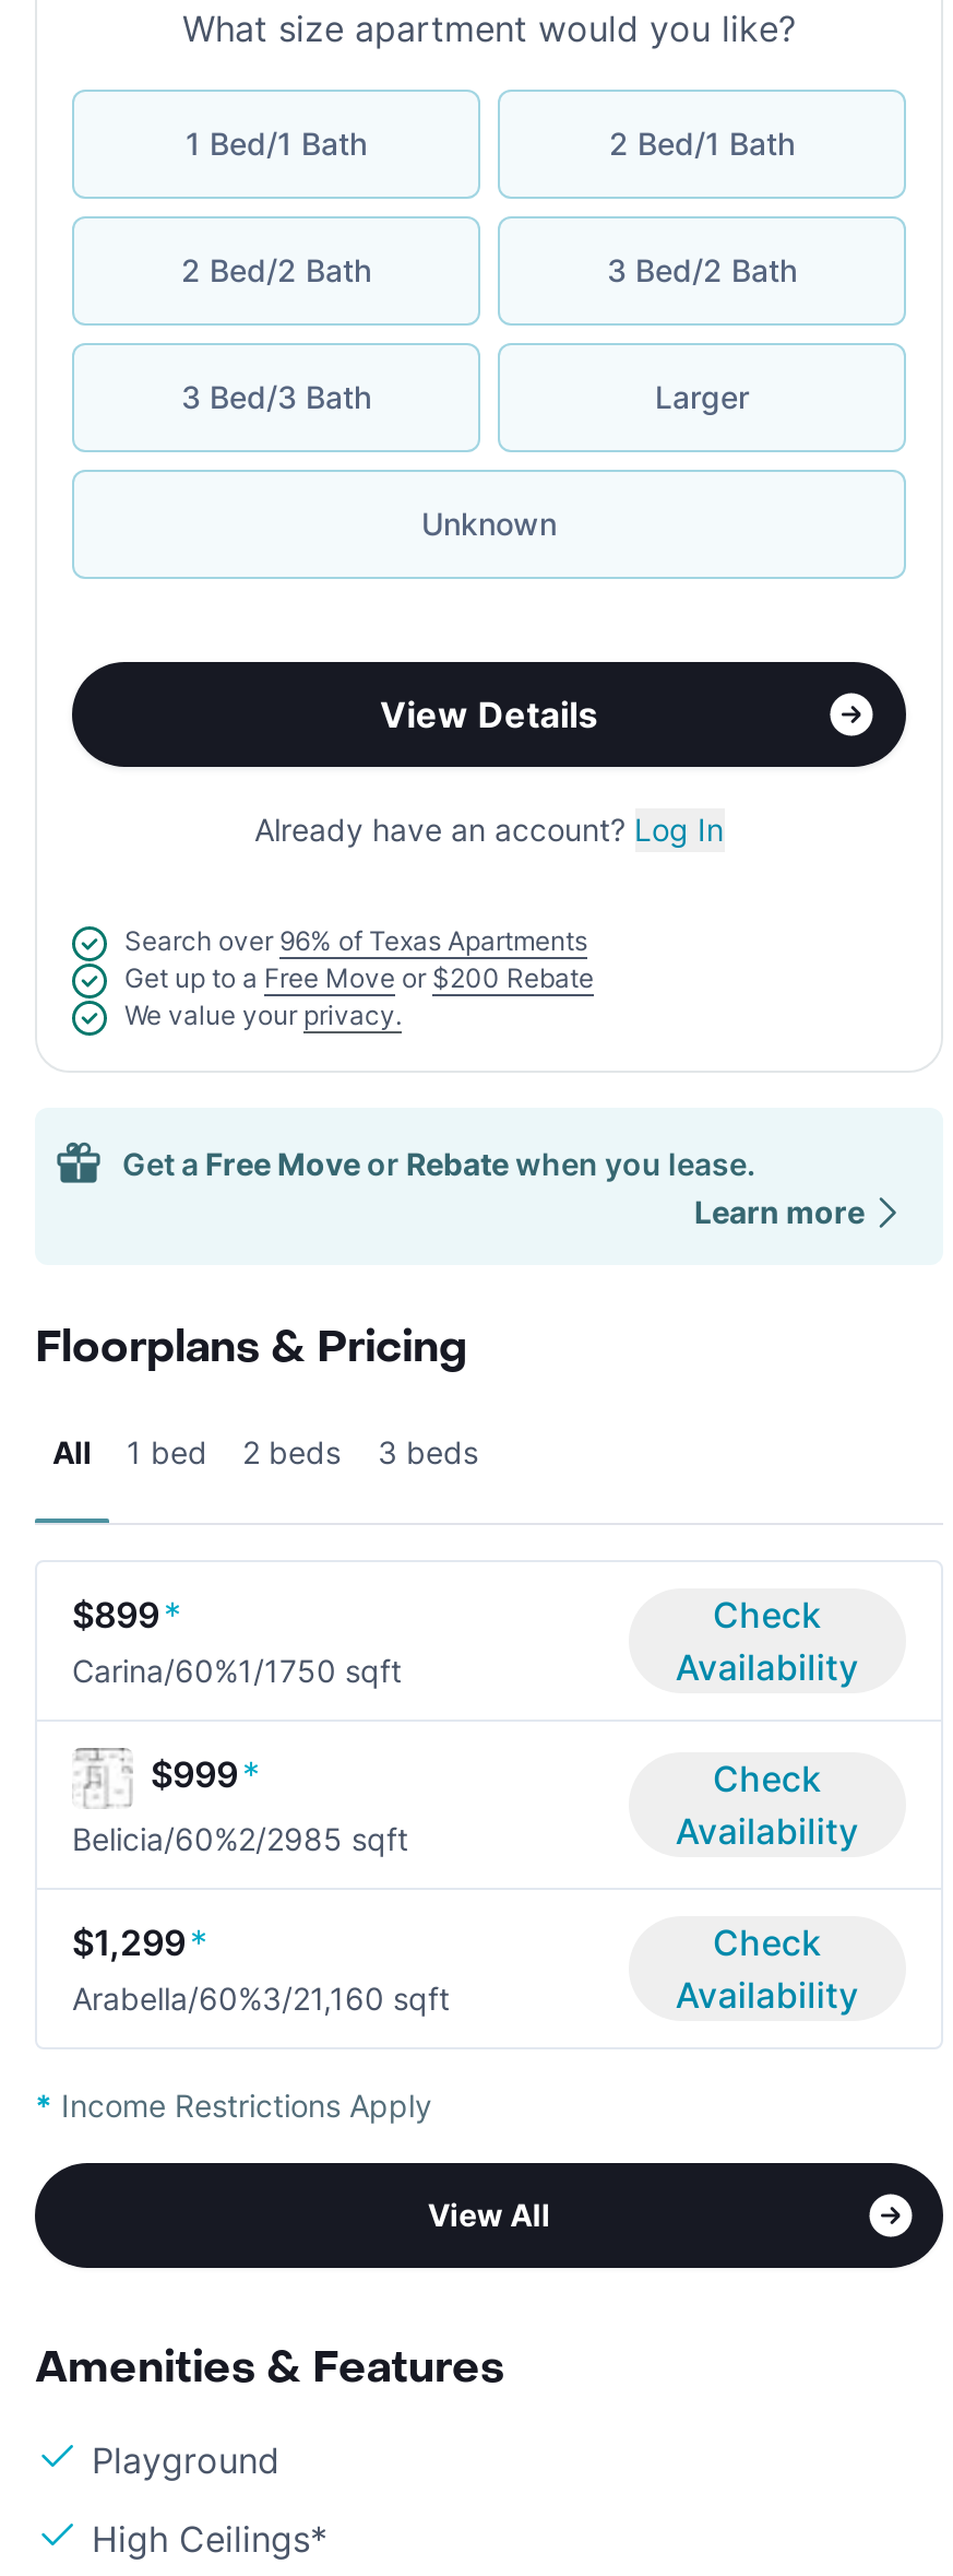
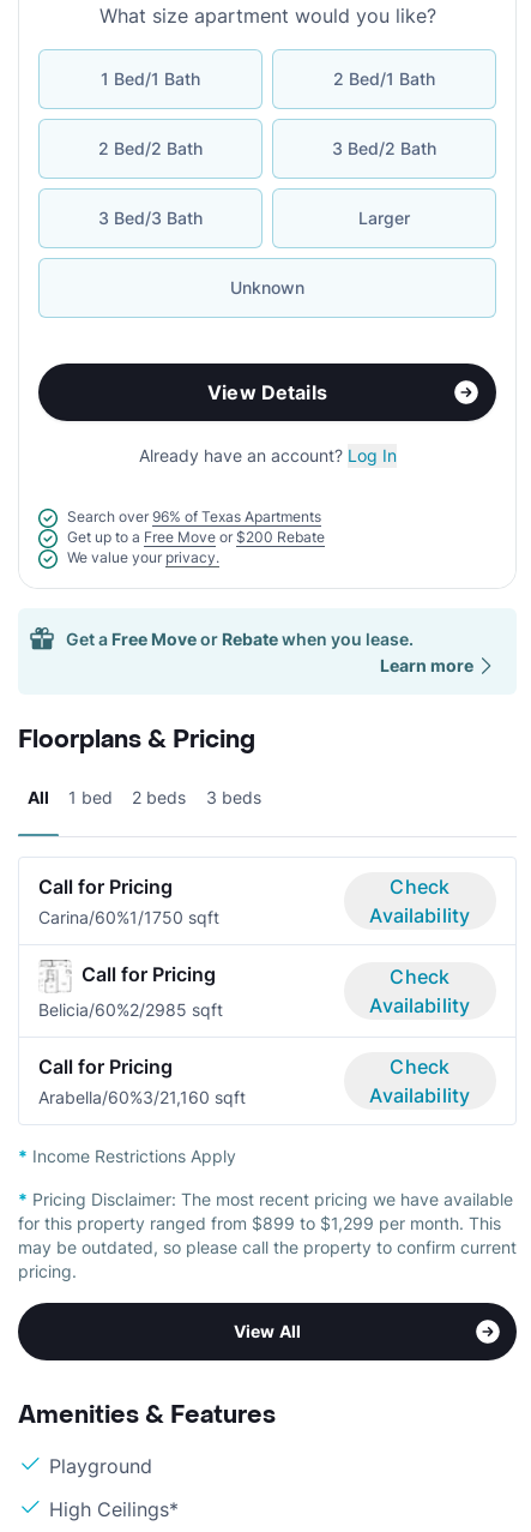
[72,1592,181,1636] $899 * -> [38,874,173,898] Call for Pricing
[151,1751,260,1795] $999 * -> [82,962,216,986] Call for Pricing
[72,1920,207,1963] $1,299 * -> [38,1054,173,1078] Call for Pricing
none -> [18,1188,517,1281] * Pricing Disclaimer: The most recent pricing we have available | for this property ranged from $899 to $1,299 per month. This | may be outdated, so please call the property to confirm current | pricing.

